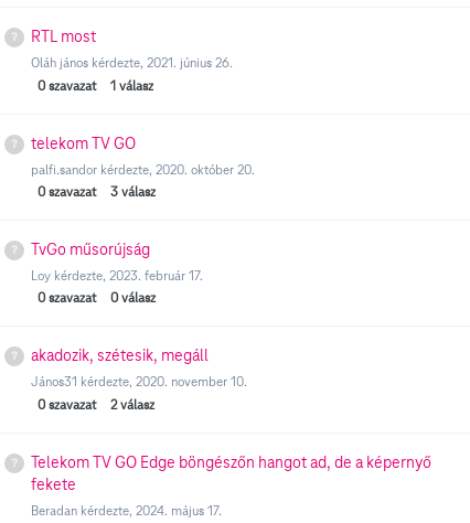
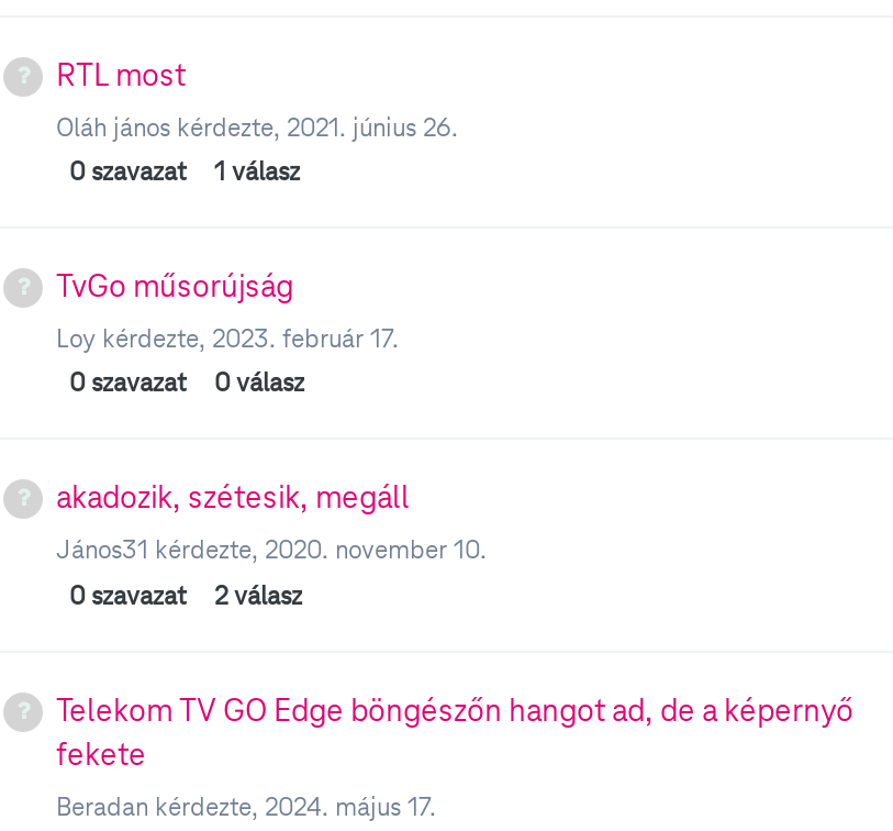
[31,133,255,200] telekom TV GO | palfi.sandor kérdezte, 2020. október 20. | 0 szavazat | 3 válasz -> none

